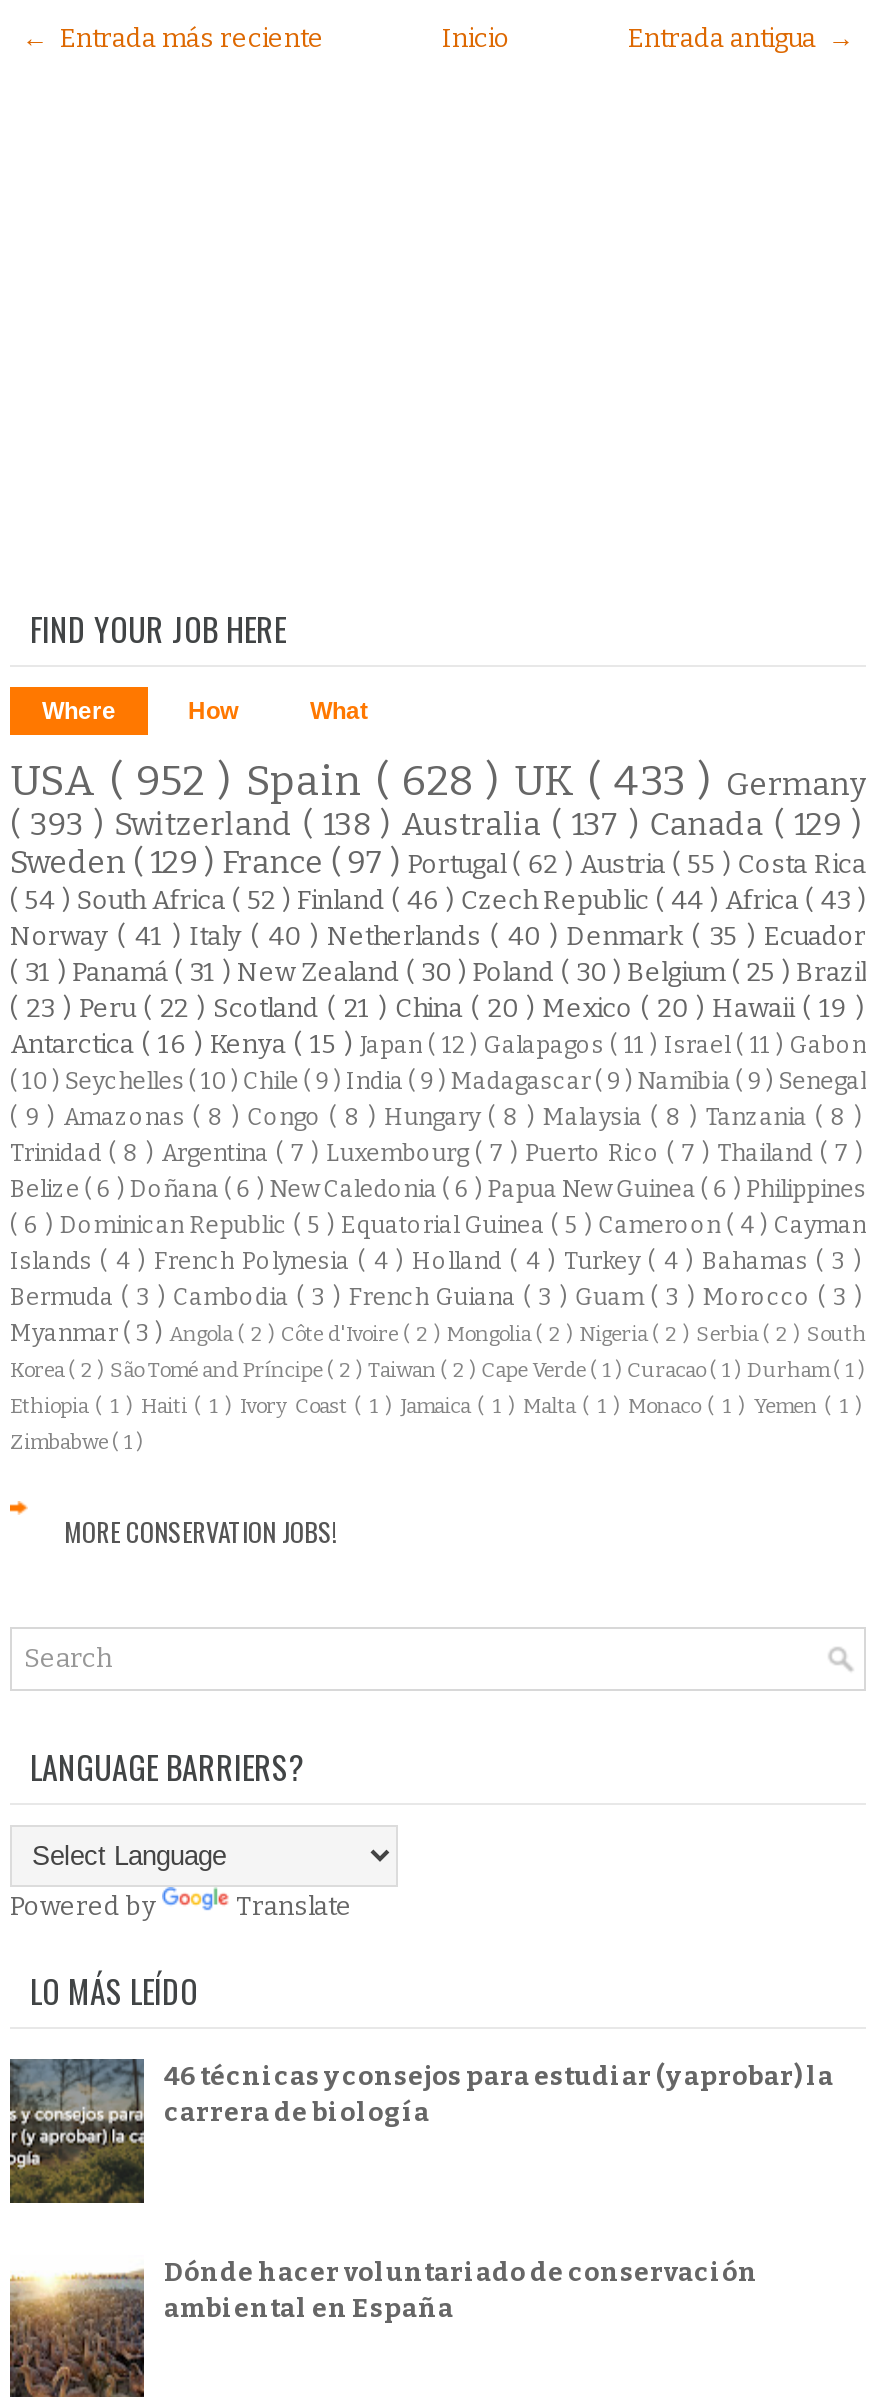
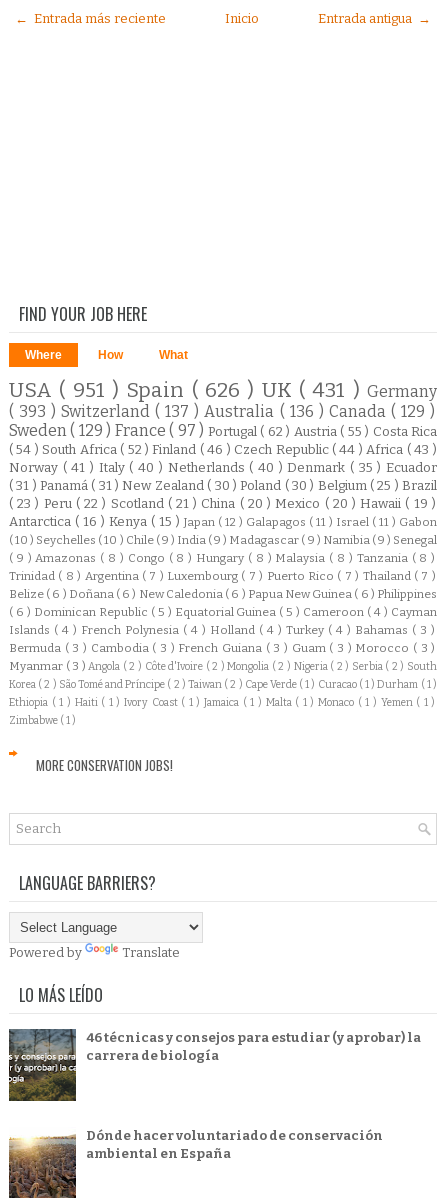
[10,758,866,808] USA ( 952 ) Spain ( 628 ) UK ( 433 ) Germany -> [9,378,437,403] USA ( 951 ) Spain ( 626 ) UK ( 431 ) Germany
[10,806,862,844] ( 393 ) Switzerland ( 138 ) Australia ( 137 ) Canada ( 129 ) -> [9,402,435,421] ( 393 ) Switzerland ( 137 ) Australia ( 136 ) Canada ( 129 )

